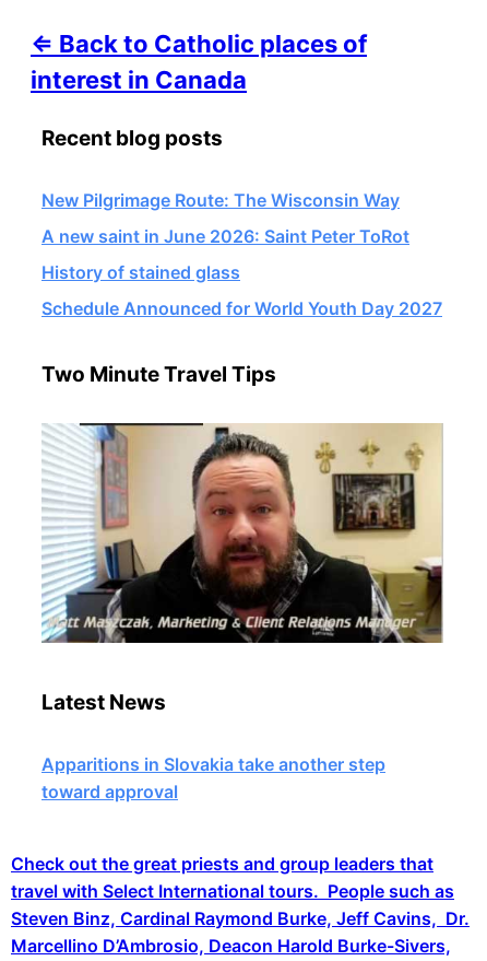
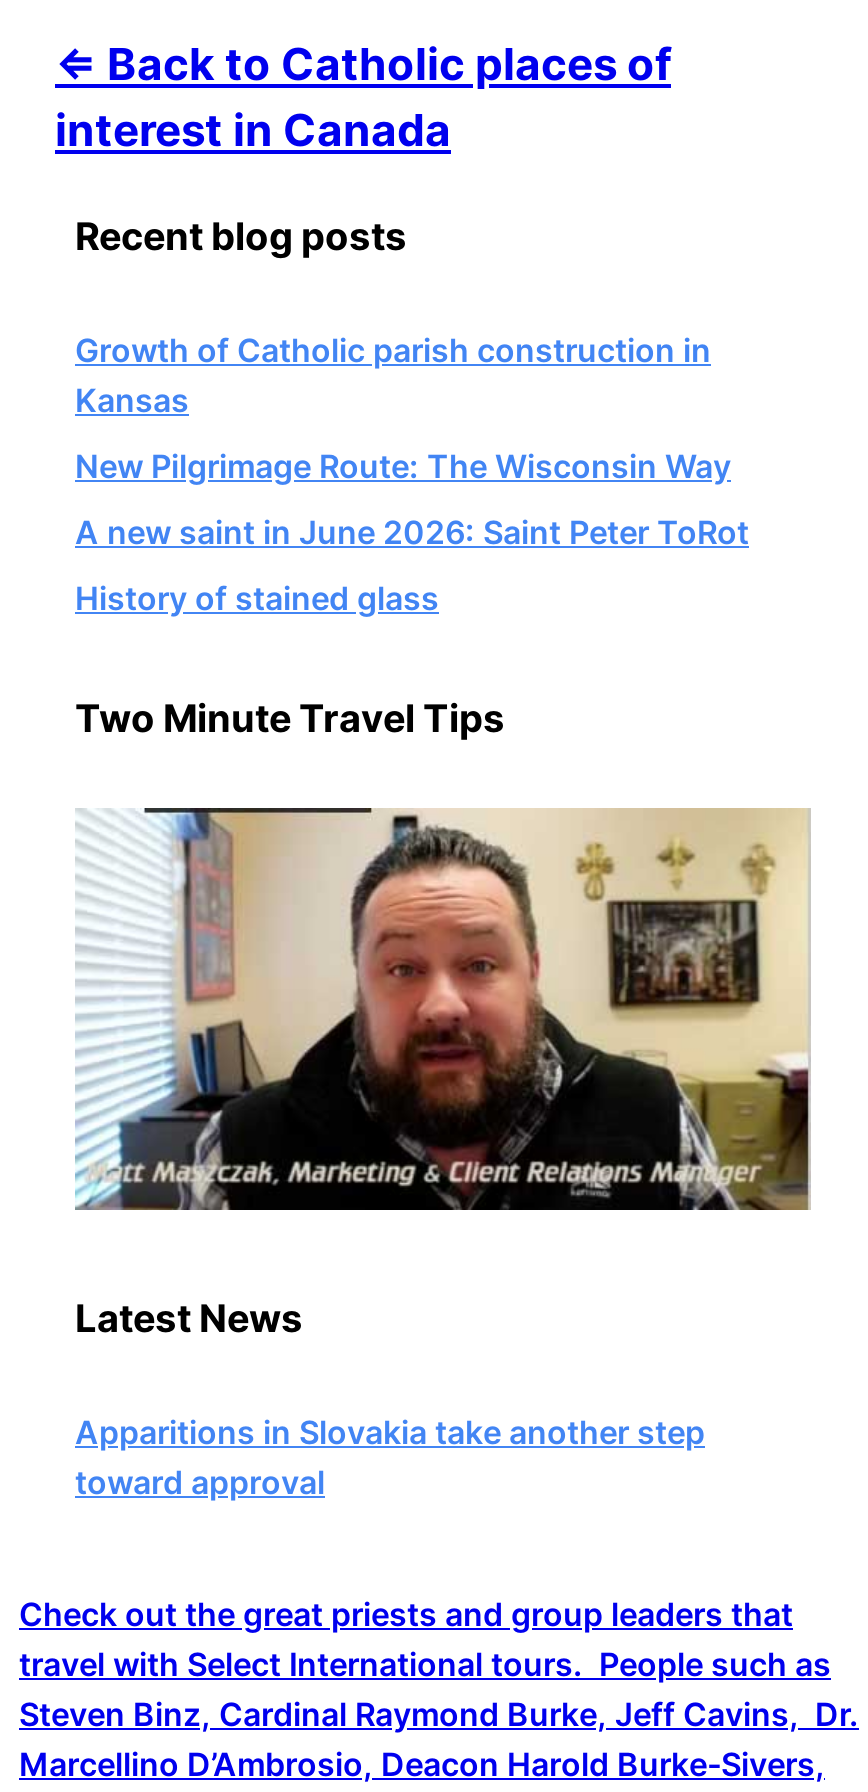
none -> [75,331,711,421] Growth of Catholic parish construction in | Kansas
moved [41,189,409,283] -> [75,447,749,619]: New Pilgrimage Route: The Wisconsin Way | A new saint in June 2026: Saint Peter ToRot | History of stained glass
[41,298,442,320] Schedule Announced for World Youth Day 2027 -> none

